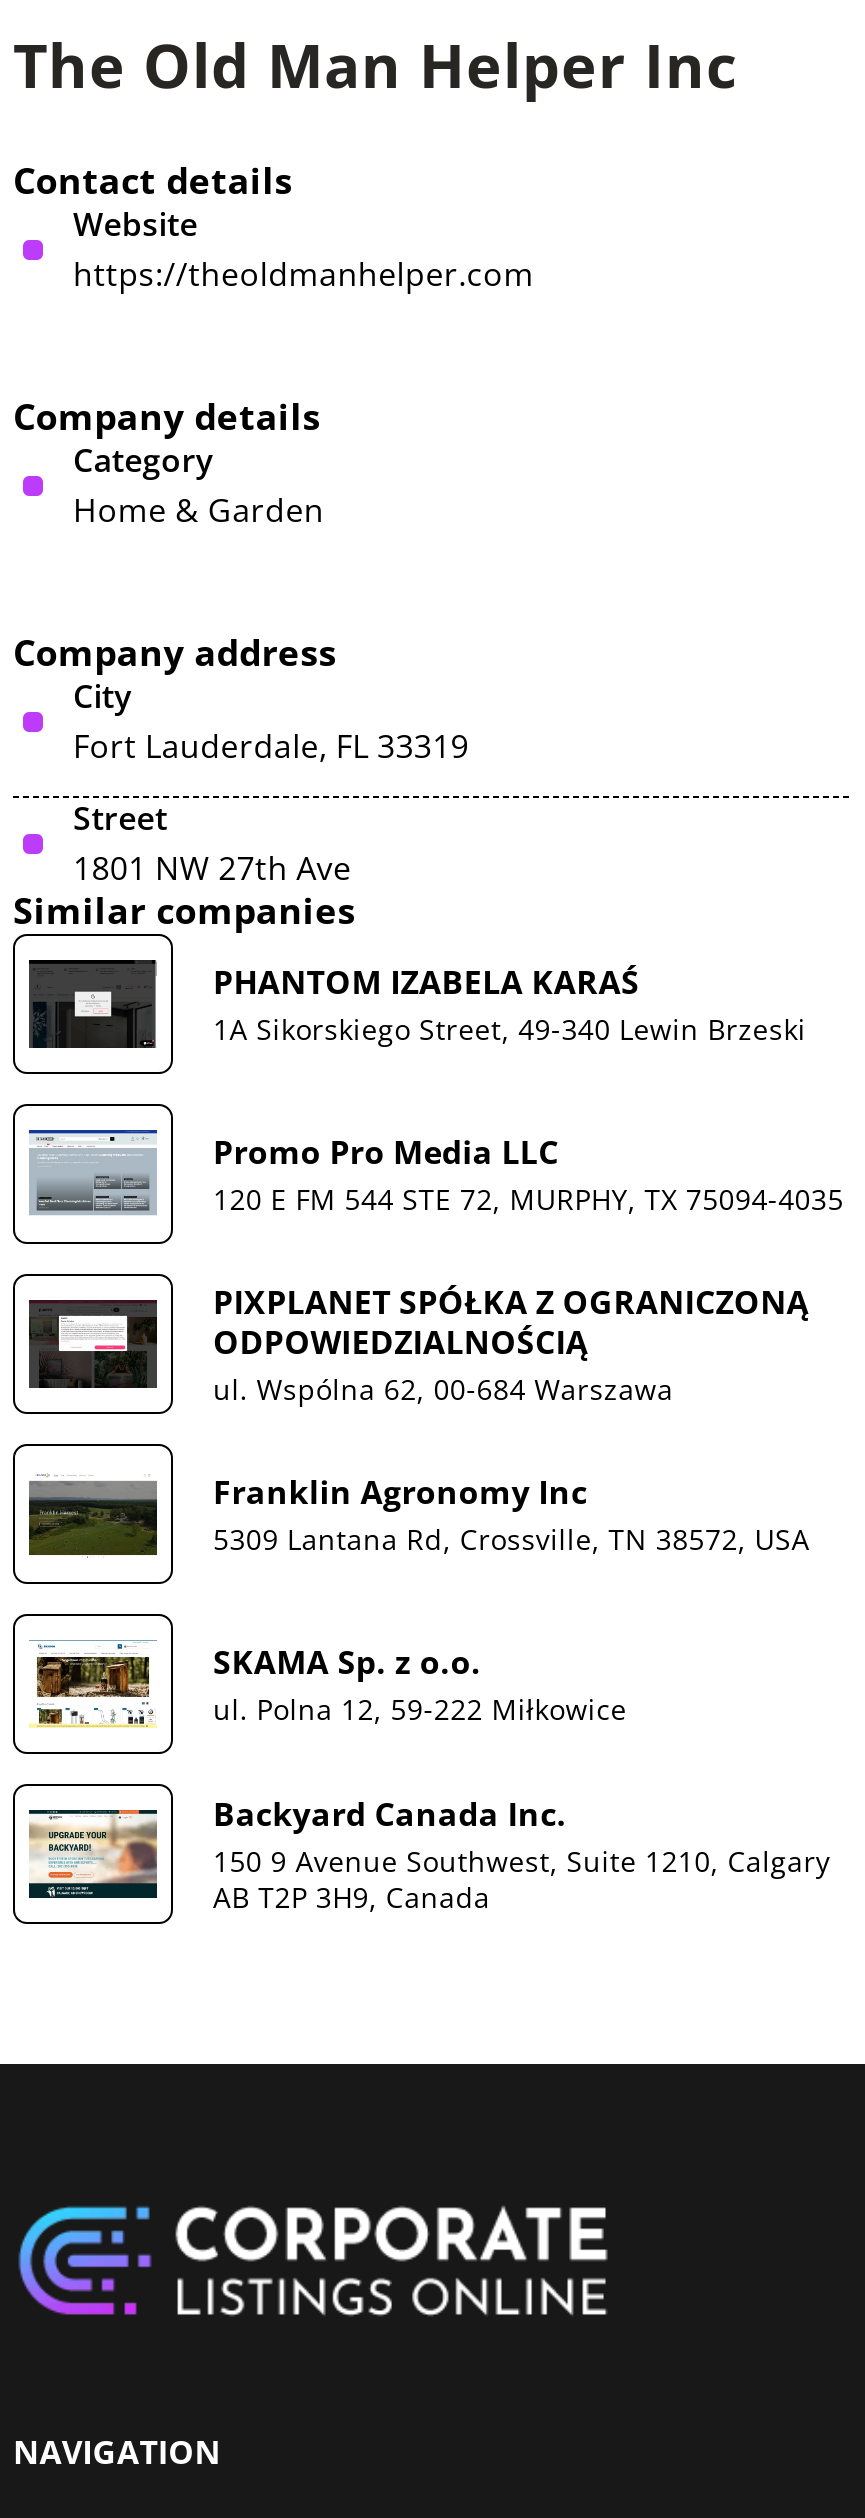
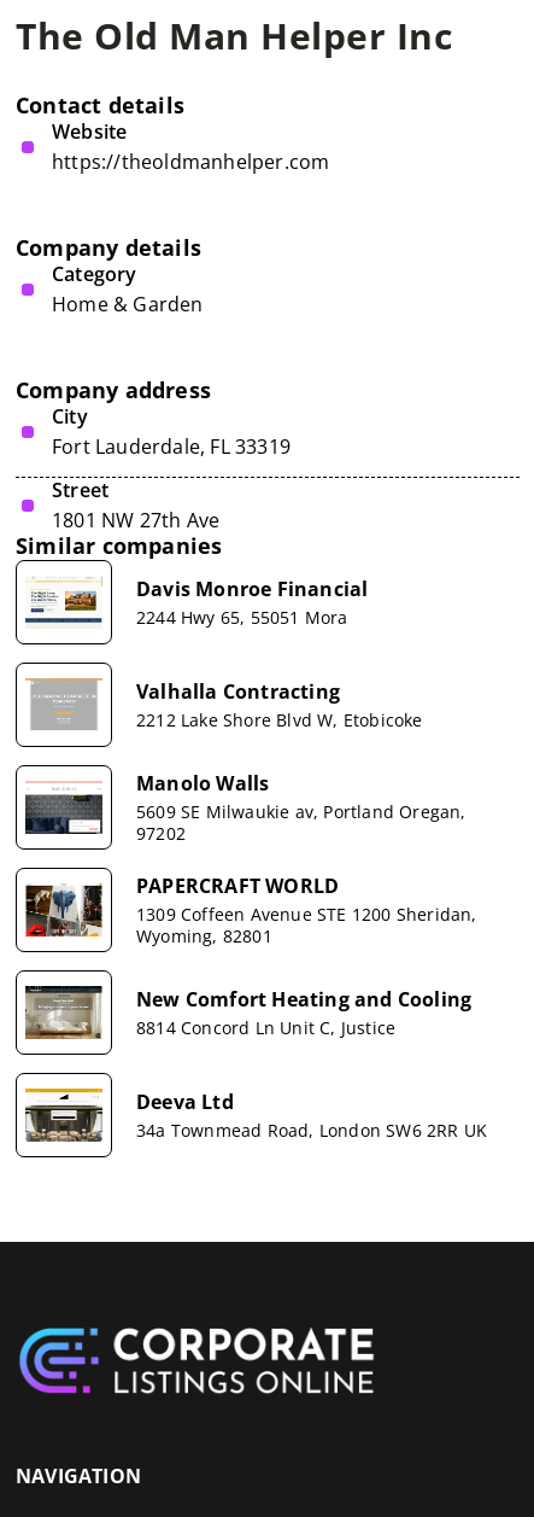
[27,958,806,1050] [image] | PHANTOM IZABELA KARAŚ | 1A Sikorskiego Street, 49-340 Lewin Brzeski -> [24,575,368,629] [image] | Davis Monroe Financial | 2244 Hwy 65, 55051 Mora
[27,1128,844,1217] [image] | Promo Pro Media LLC | 120 E FM 544 STE 72, MURPHY, TX 75094-4035 -> [25,677,423,731] [image] | Valhalla Contracting | 2212 Lake Shore Blvd W, Etobicoke
[27,1279,809,1407] [image] | PIXPLANET SPÓŁKA Z OGRANICZONĄ | ODPOWIEDZIALNOŚCIĄ | ul. Wspólna 62, 00-684 Warszawa -> [25,769,466,844] [image] | Manolo Walls | 5609 SE Milwaukie av, Portland Oregan, | 97202
[27,1469,810,1558] [image] | Franklin Agronomy Inc | 5309 Lantana Rd, Crossville, TN 38572, USA -> [24,872,477,947] [image] | PAPERCRAFT WORLD | 1309 Coffeen Avenue STE 1200 Sheridan, | Wyoming, 82801
[29,1639,627,1728] [image] | SKAMA Sp. z o.o. | ul. Polna 12, 59-222 Miłkowice -> [24,985,472,1040] [image] | New Comfort Heating and Cooling | 8814 Concord Ln Unit C, Justice
[27,1791,830,1915] [image] | Backyard Canada Inc. | 150 9 Avenue Southwest, Suite 1210, Calgary | AB T2P 3H9, Canada -> [24,1087,487,1143] [image] | Deeva Ltd | 34a Townmead Road, London SW6 2RR UK

